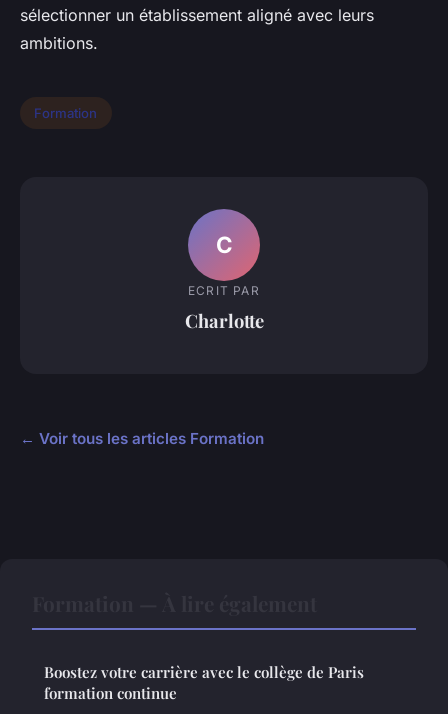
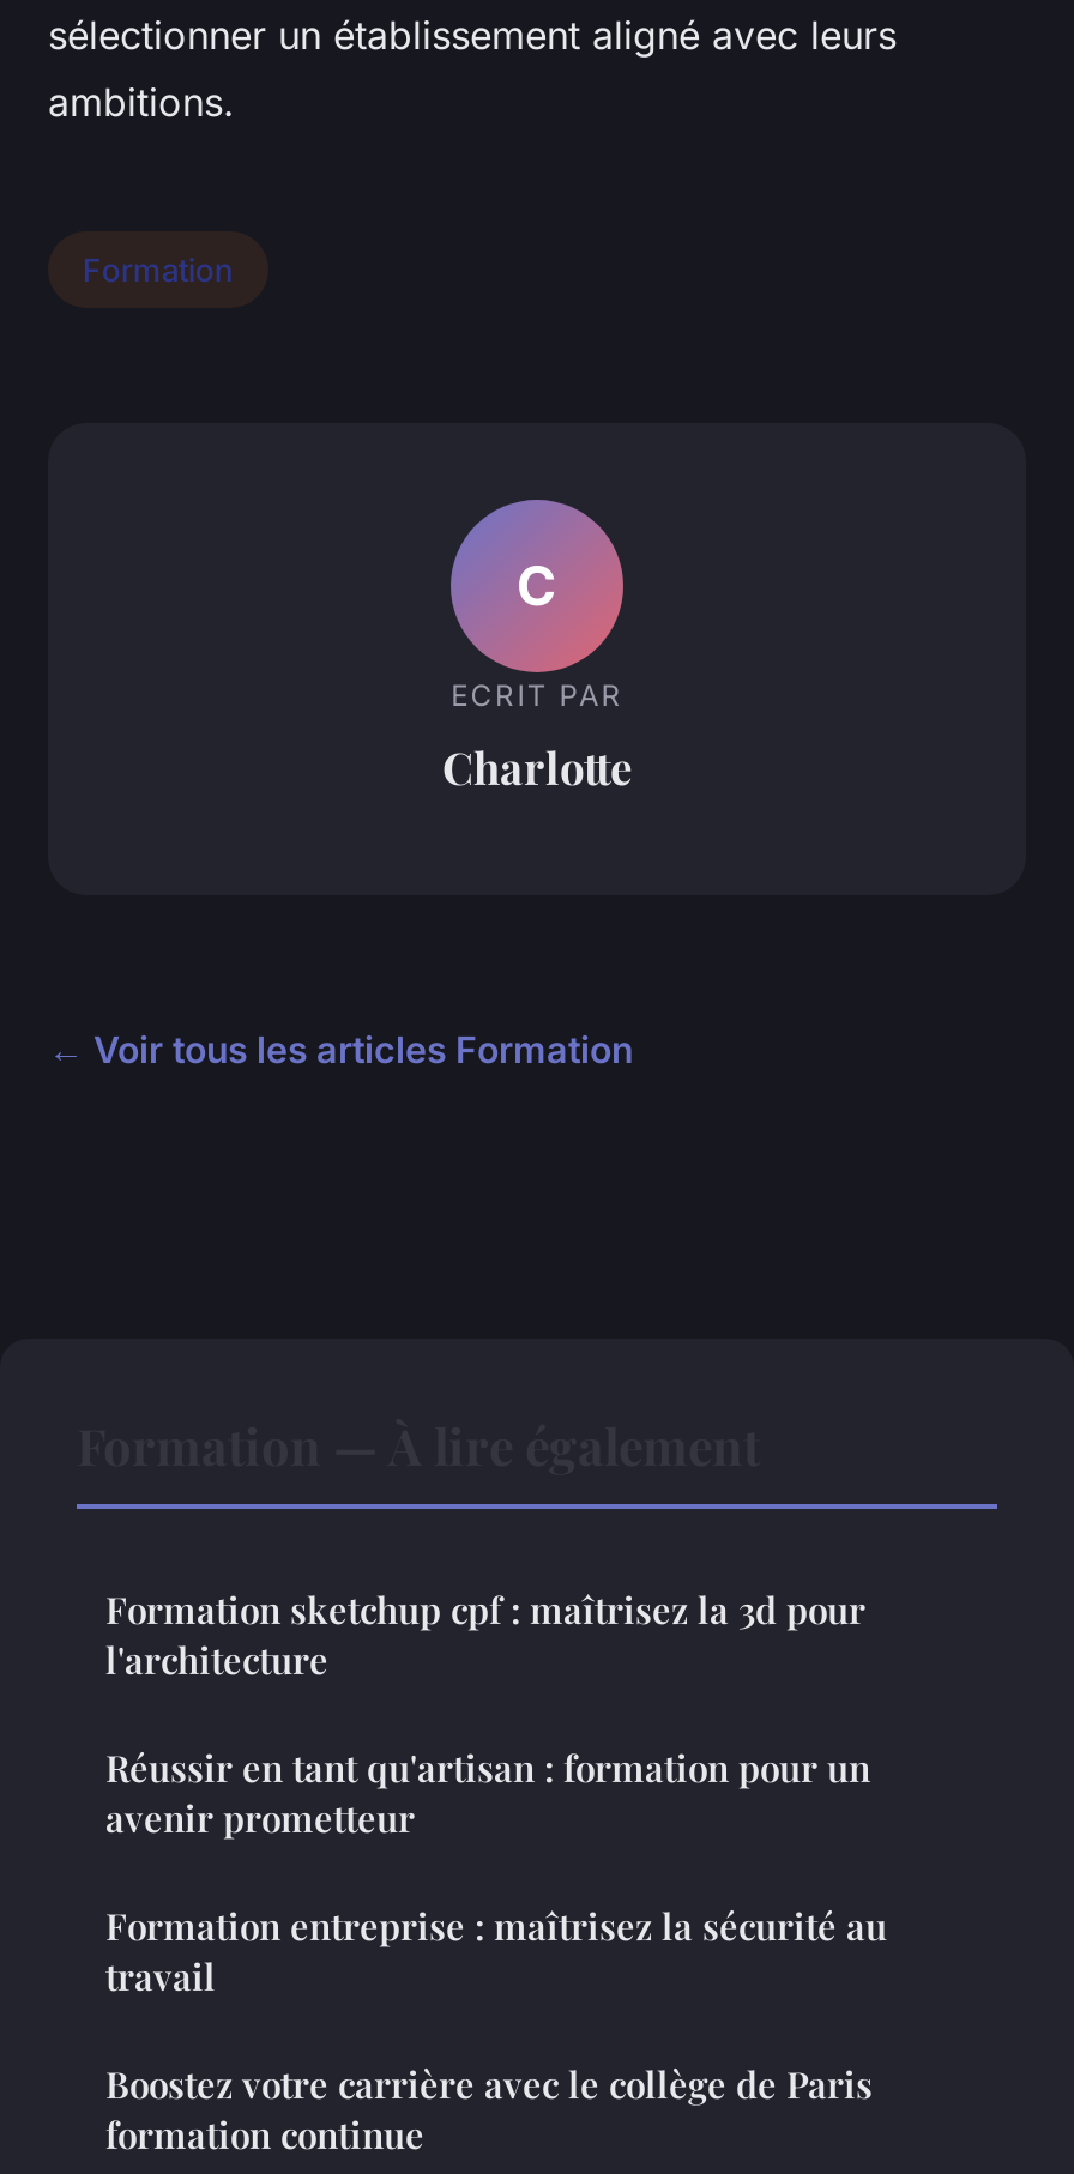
none -> [105,1586,887,2001] Formation sketchup cpf : maîtrisez la 3d pour | l'architecture | Réussir en tant qu'artisan : formation pour un | avenir prometteur | Formation entreprise : maîtrisez la sécurité au | travail

